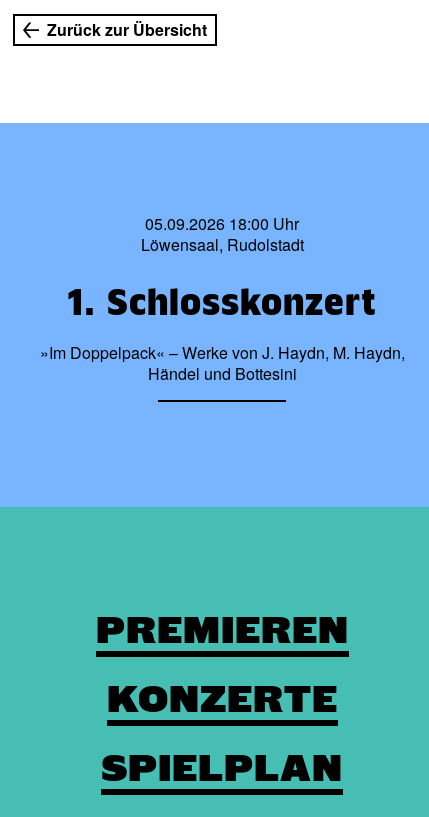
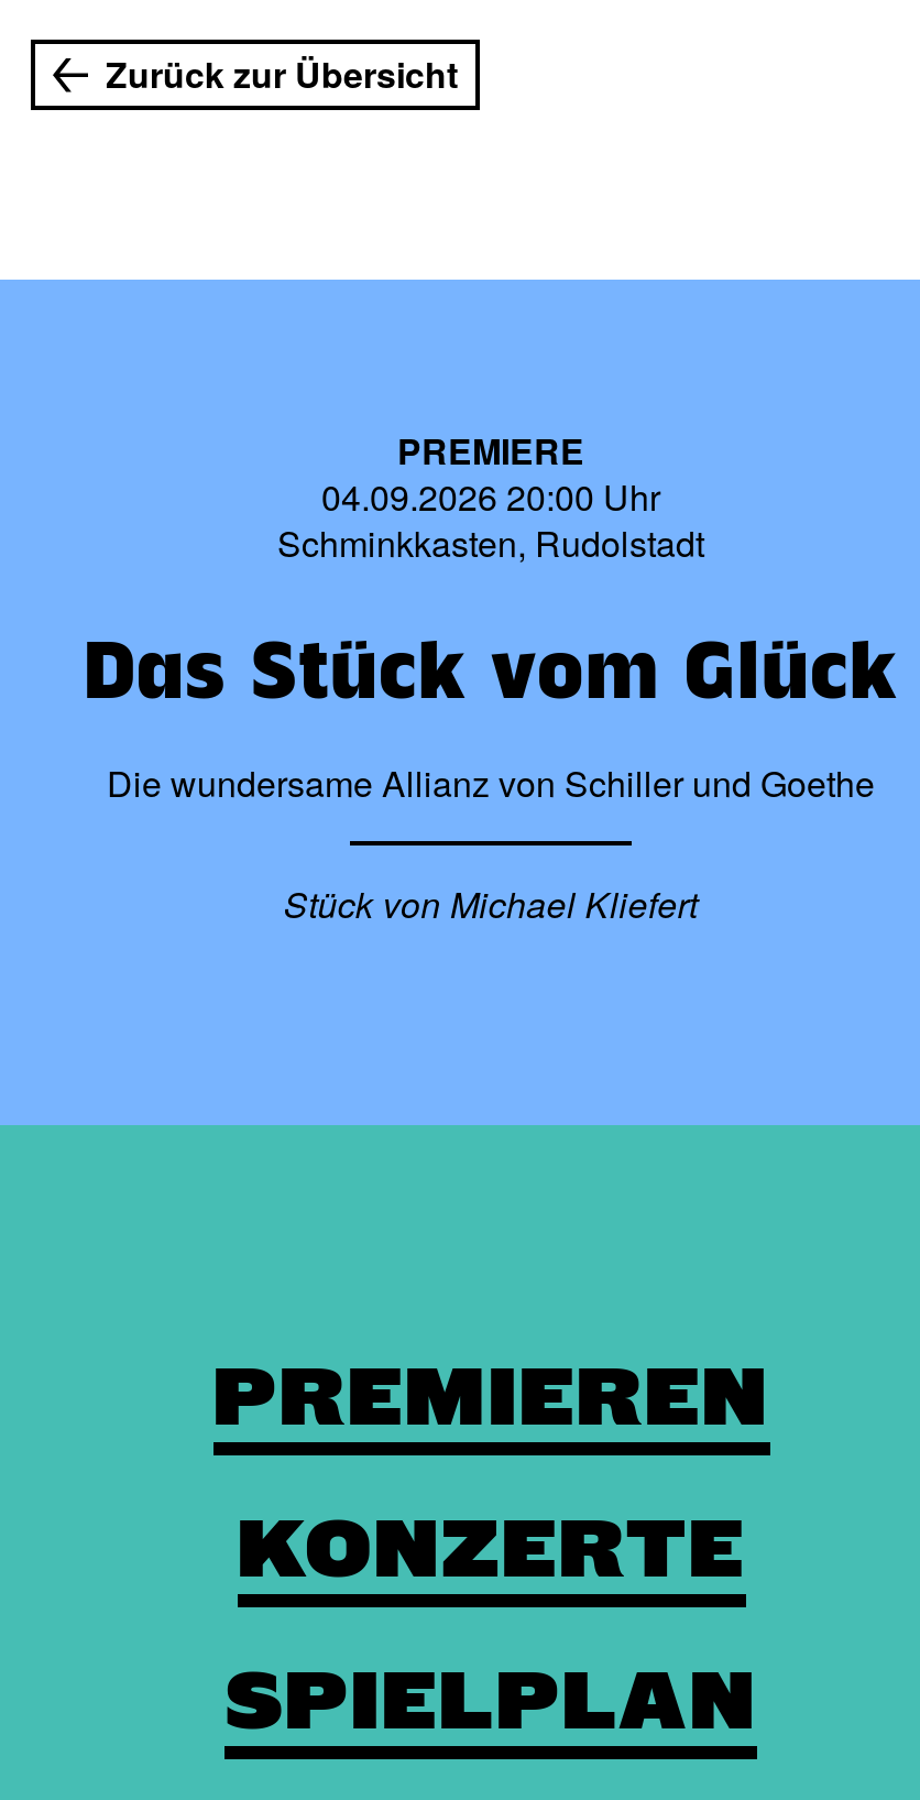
[39,212,404,385] 05.09.2026 18:00 Uhr | Löwensaal, Rudolstadt | 1. Schlosskonzert | »Im Doppelpack« – Werke von J. Haydn, M. Haydn, | Händel und Bottesini -> [84,425,898,929] PREMIERE | 04.09.2026 20:00 Uhr | Schminkkasten, Rudolstadt | Das Stück vom Glück | Die wundersame Allianz von Schiller und Goethe | Stück von Michael Kliefert

